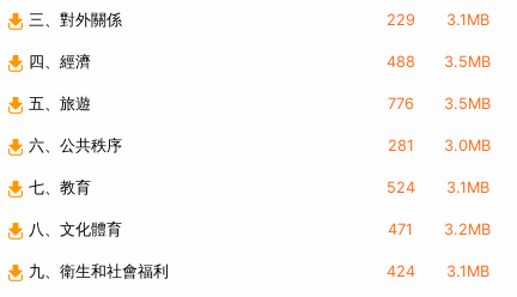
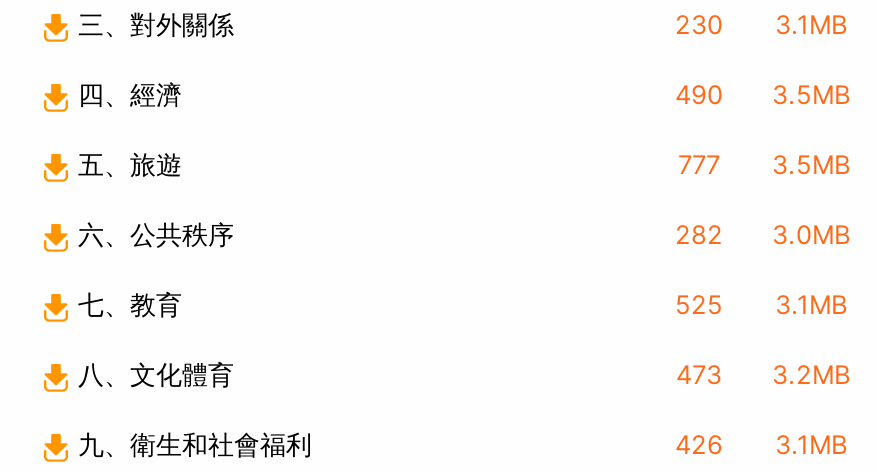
[386,11,489,29] 229 3.1MB -> [675,10,847,40] 230 3.1MB
[386,53,491,71] 488 3.5MB -> [675,80,850,110] 490 3.5MB
[387,95,491,113] 776 3.5MB -> [678,150,850,180] 777 3.5MB
[387,137,491,155] 281 3.0MB -> [675,220,850,250] 282 3.0MB
[386,179,489,197] 524 3.1MB -> [675,290,847,320] 525 3.1MB
[388,221,491,239] 471 3.2MB -> [676,360,850,390] 473 3.2MB
[386,263,489,280] 424 3.1MB -> [675,430,847,460] 426 3.1MB

